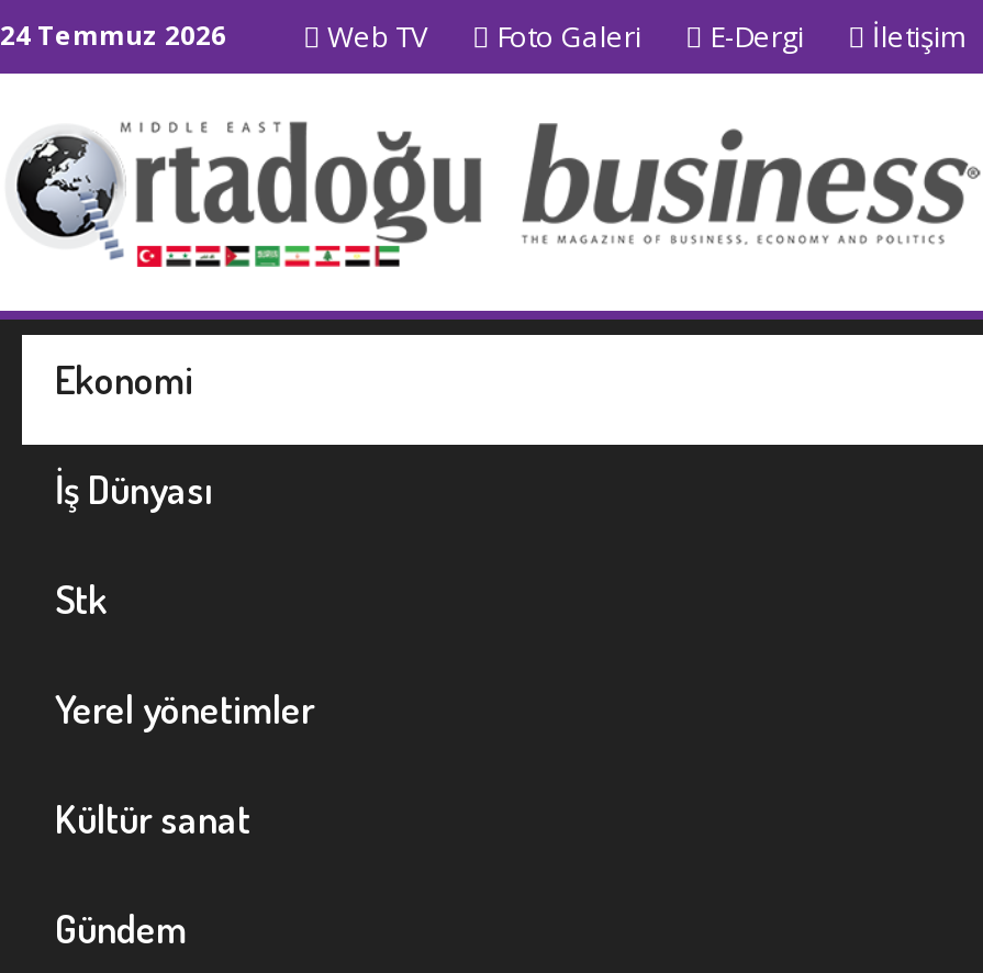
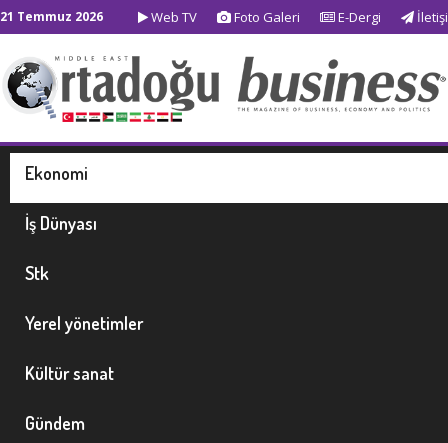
[0,16,226,54] 24 Temmuz 2026 -> [0,8,103,25] 21 Temmuz 2026

